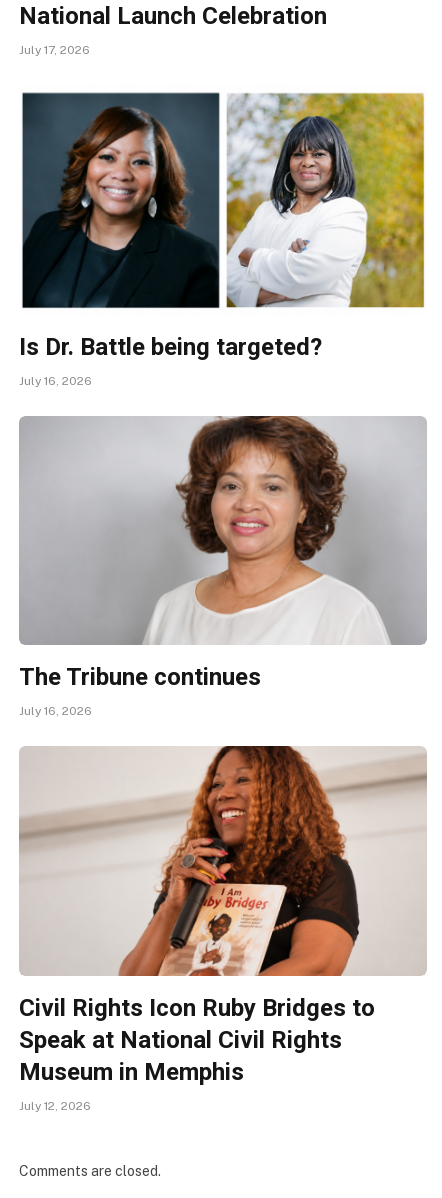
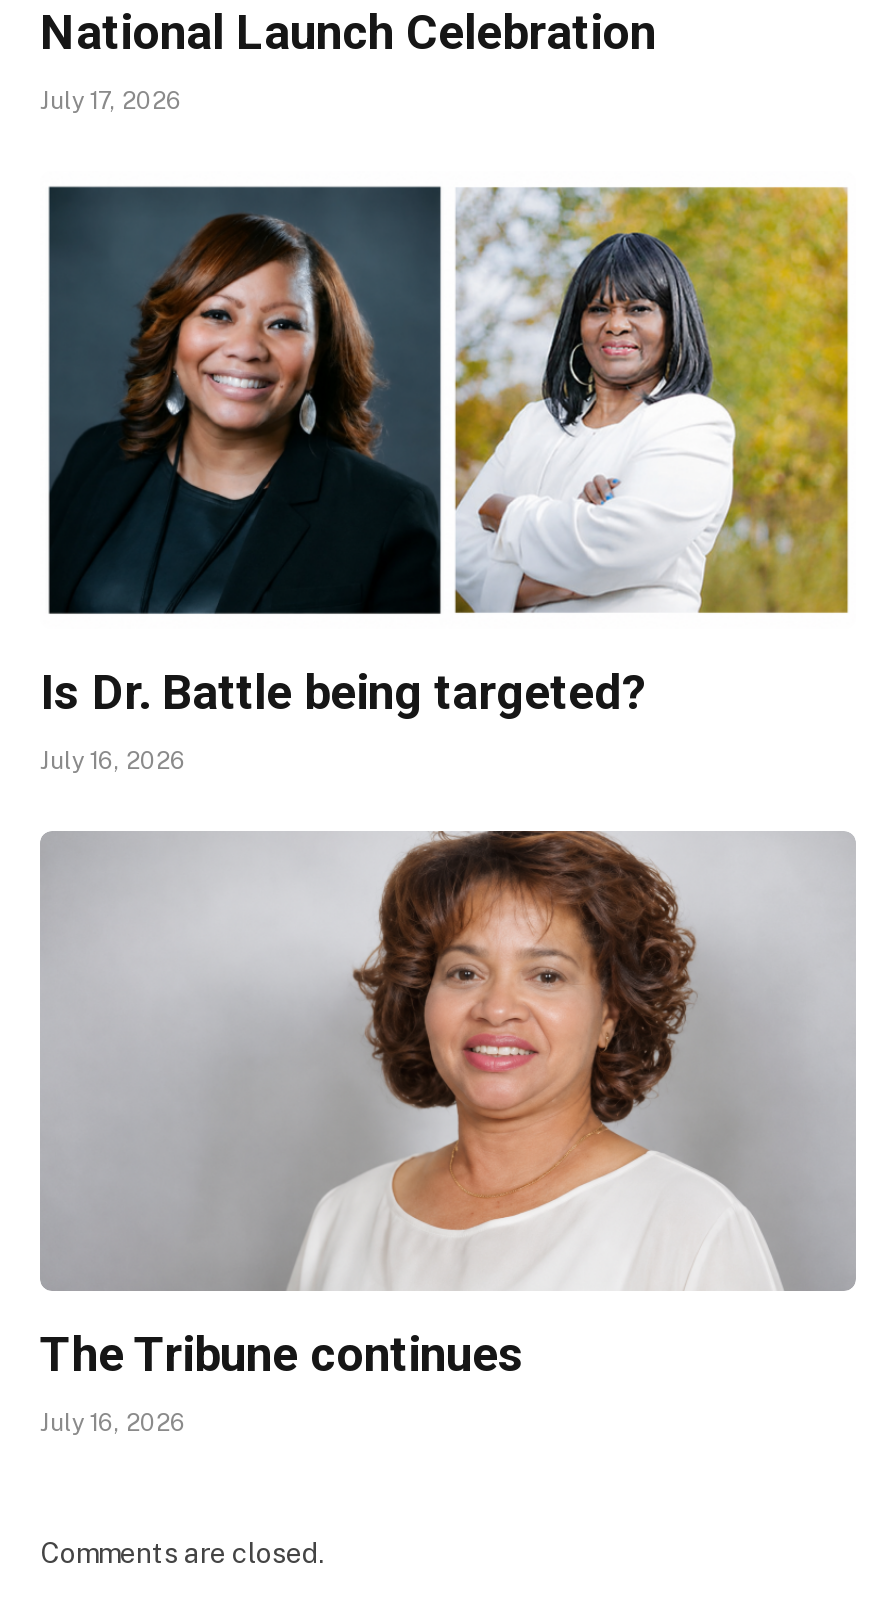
[19,745,428,1113] [image] | Civil Rights Icon Ruby Bridges to | Speak at National Civil Rights | Museum in Memphis | July 12, 2026 -> none

